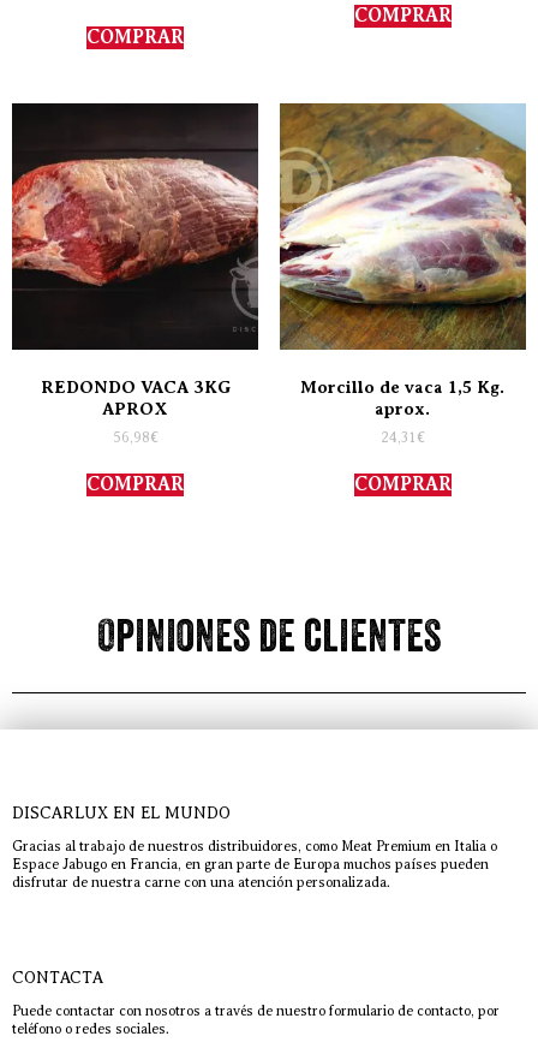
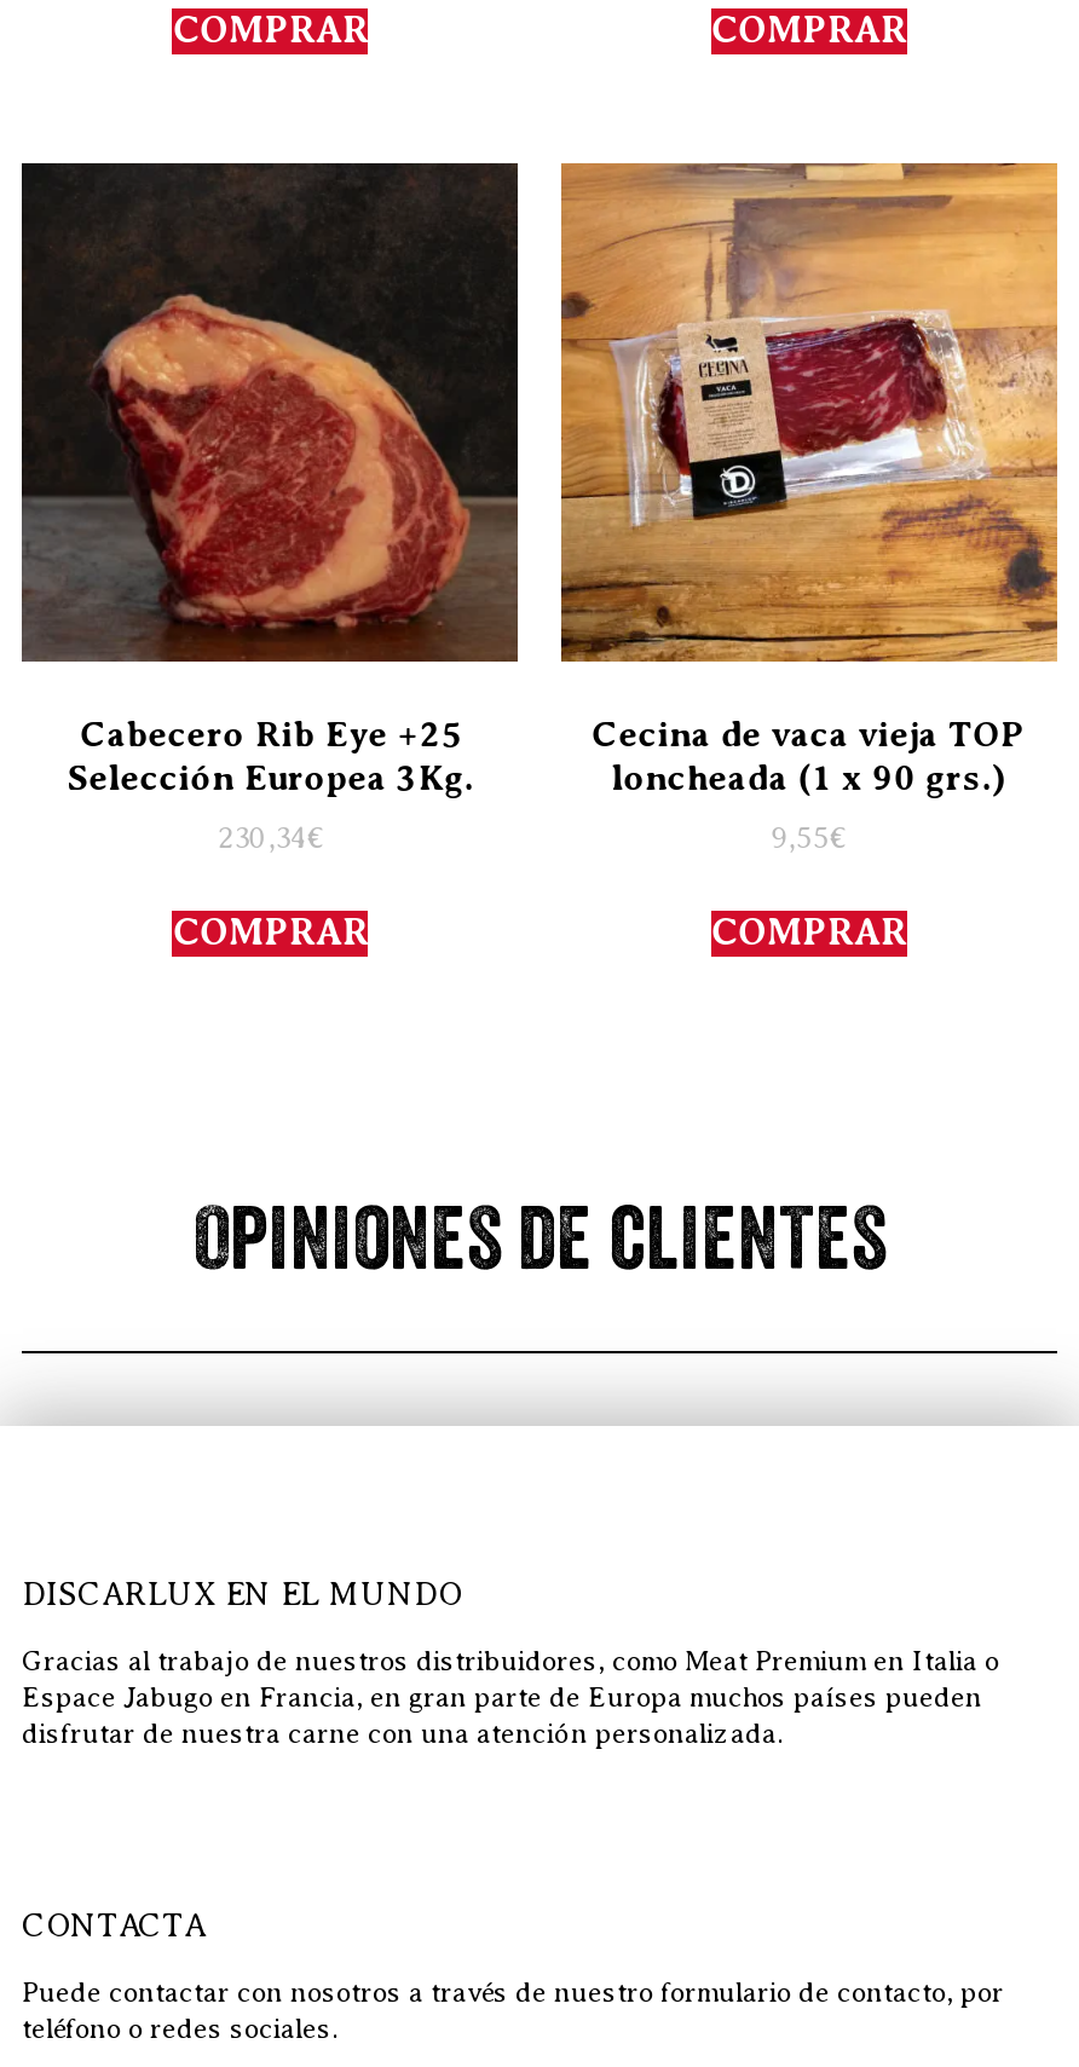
[279,102,527,419] [image] | Morcillo de vaca 1,5 Kg. | aprox. -> [559,160,1060,799] [image] | Cecina de vaca vieja TOP | loncheada (1 x 90 grs.)
[11,137,259,419] [image] | REDONDO VACA 3KG | APROX -> [19,230,520,799] [image] | Cabecero Rib Eye +25 | Selección Europea 3Kg.
[113,429,158,446] 56,98€ -> [217,820,323,854] 230,34€
[380,429,425,446] 24,31€ -> [771,820,846,854] 9,55€

